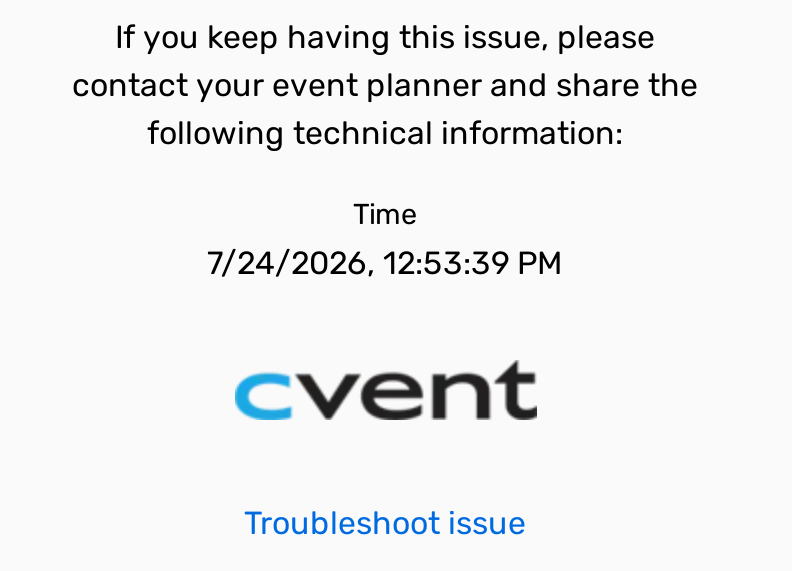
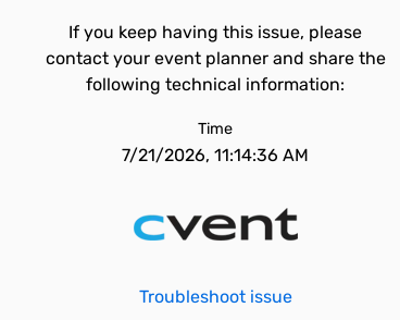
[207,244,563,282] 7/24/2026, 12:53:39 PM -> [122,145,309,165] 7/21/2026, 11:14:36 AM

